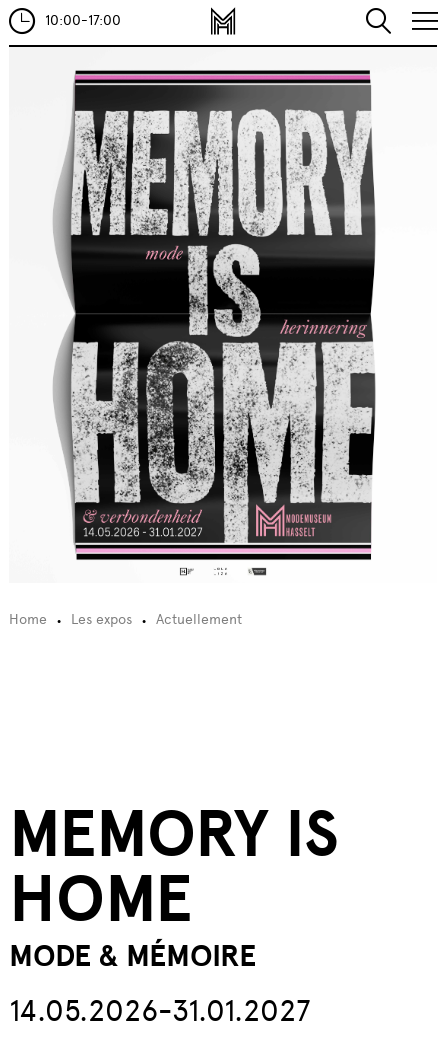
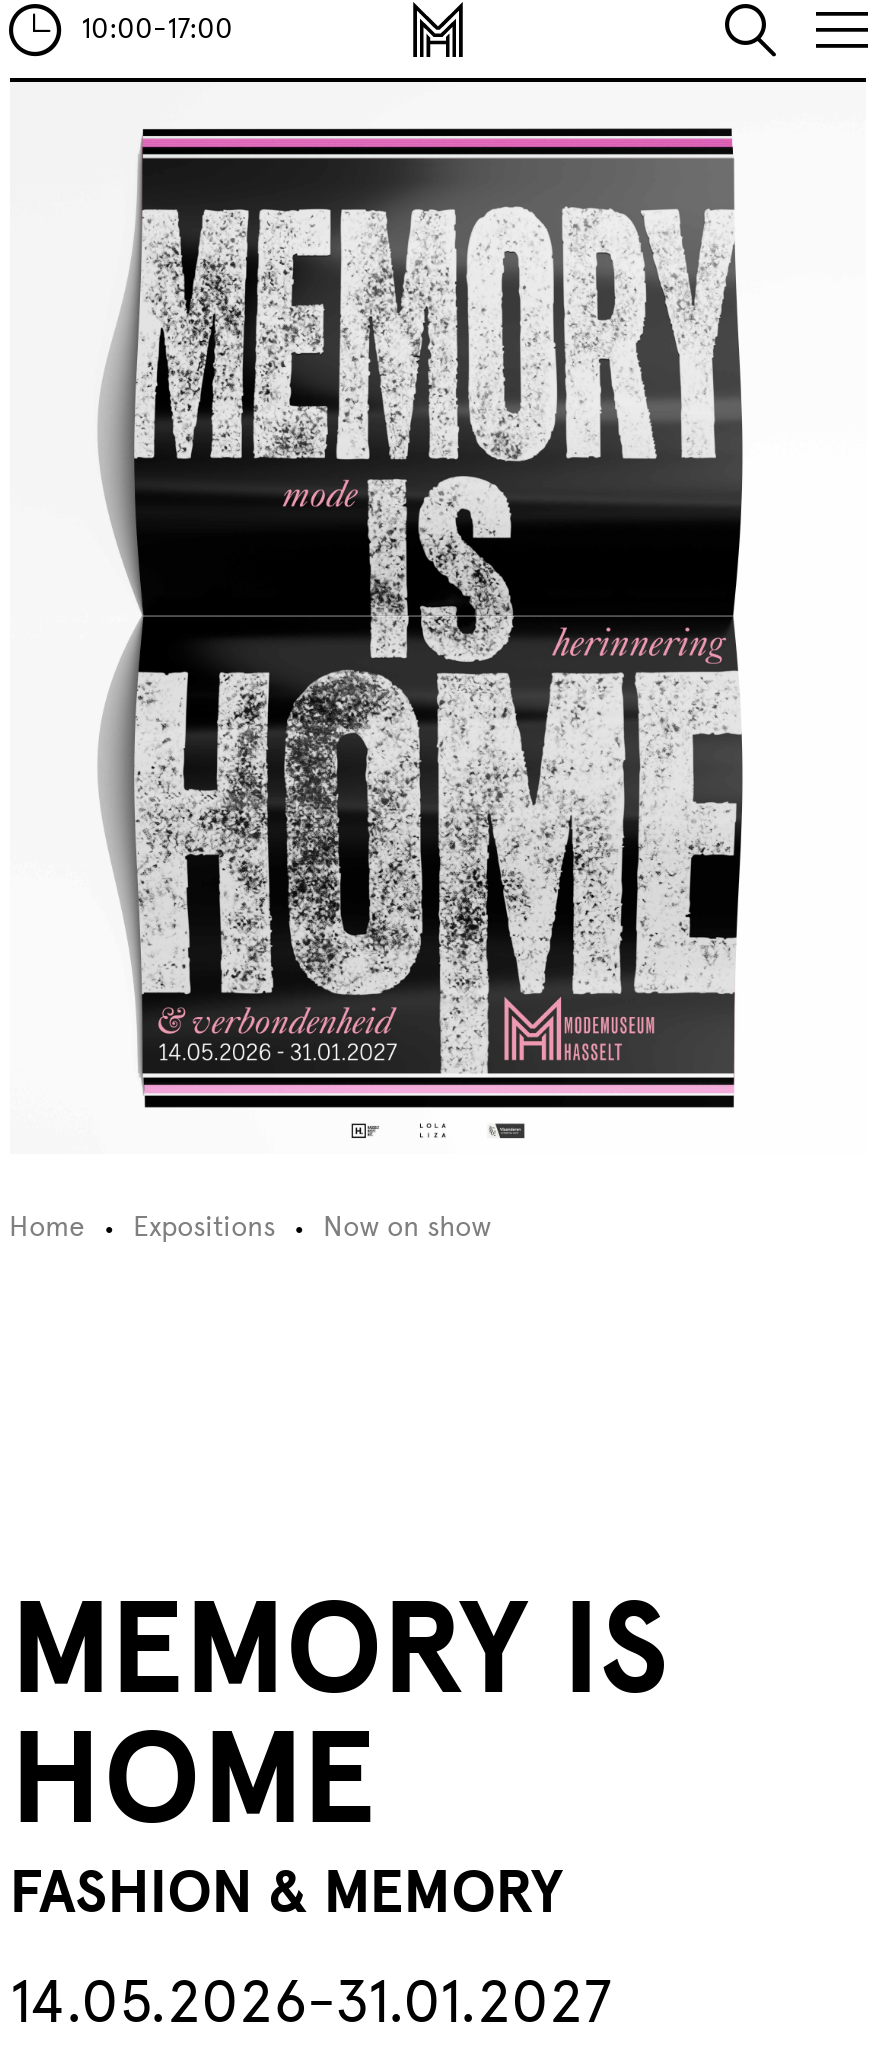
[70,611,241,628] Les expos | Actuellement -> [133,1210,491,1244] Expositions | Now on show
[8,937,255,975] MODE & MÉMOIRE -> [9,1855,563,1931] FASHION & MEMORY

